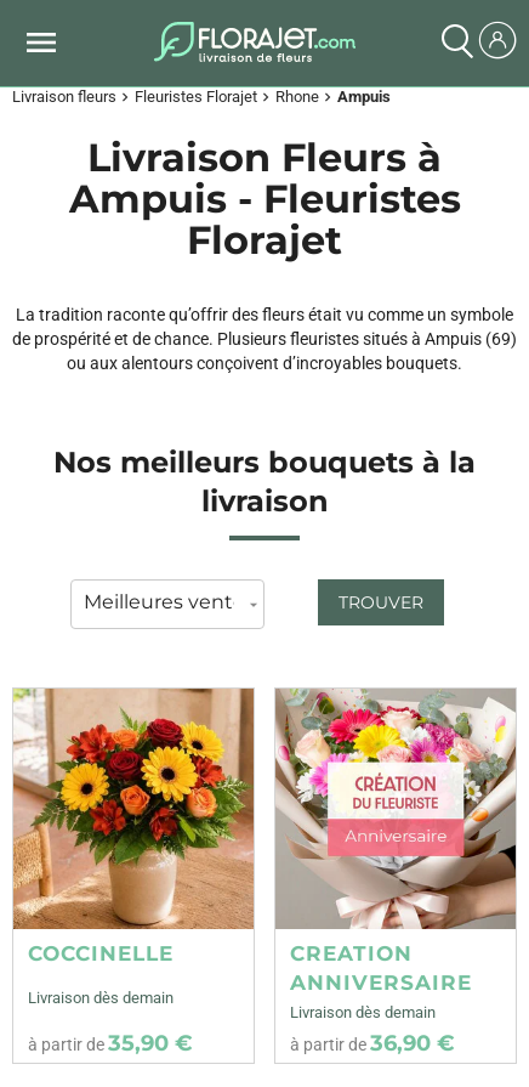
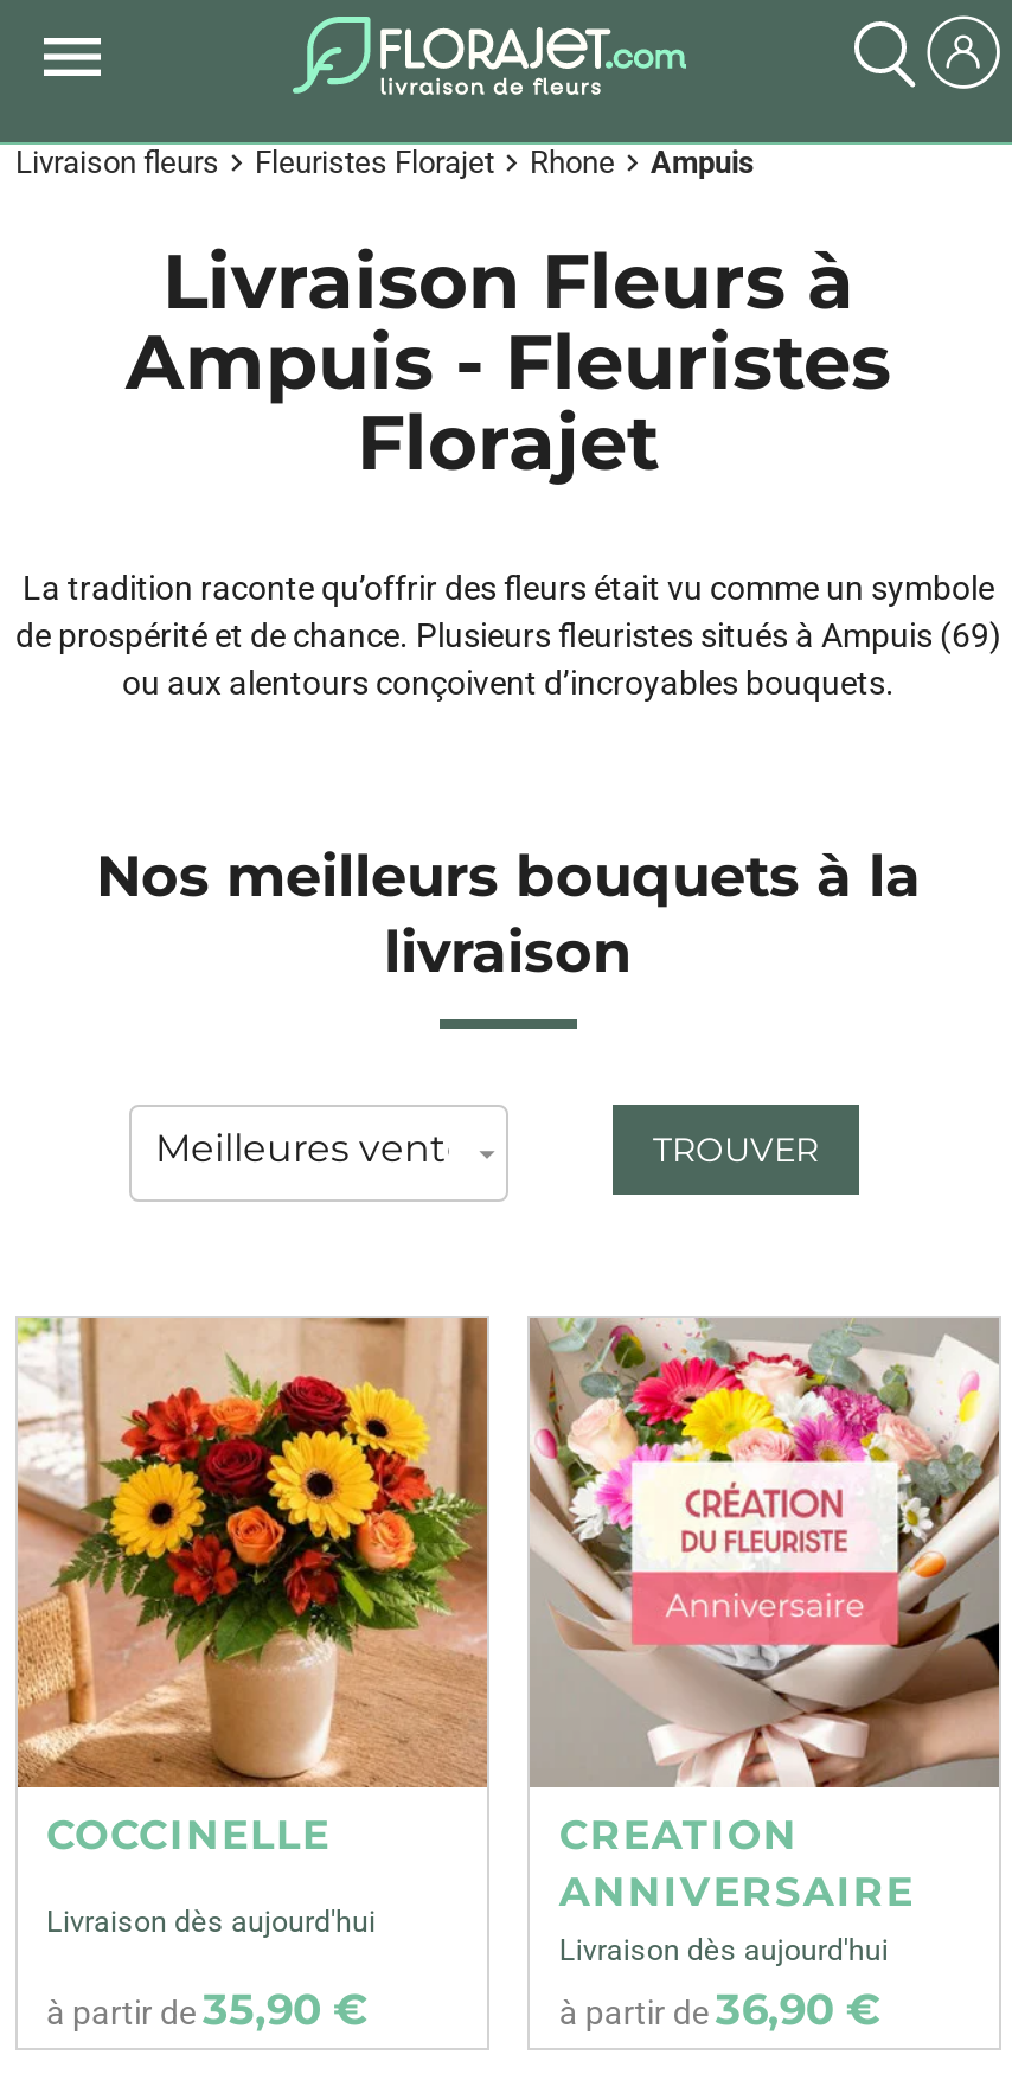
[28,988,174,1006] Livraison dès demain -> [46,1903,376,1938] Livraison dès aujourd'hui
[290,1003,436,1021] Livraison dès demain -> [559,1931,888,1967] Livraison dès aujourd'hui

